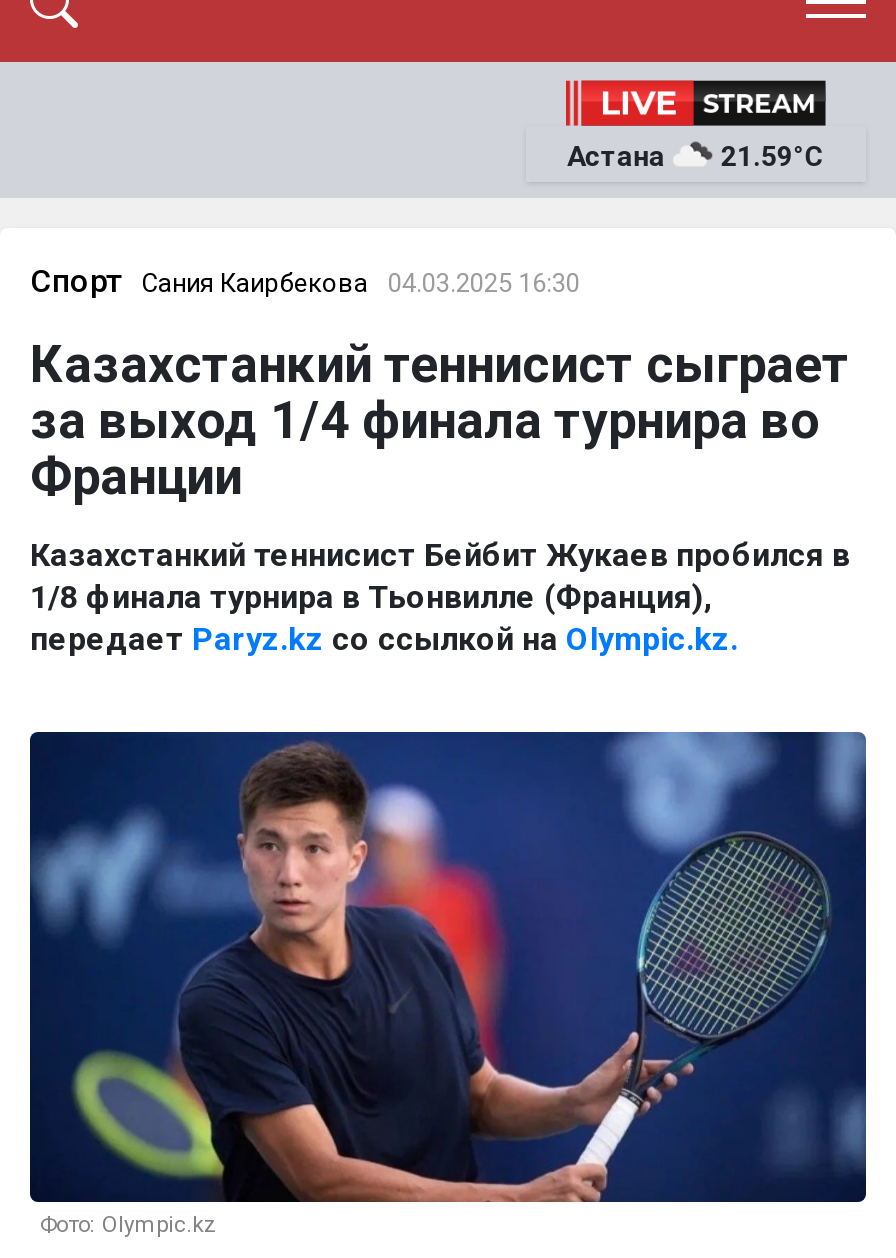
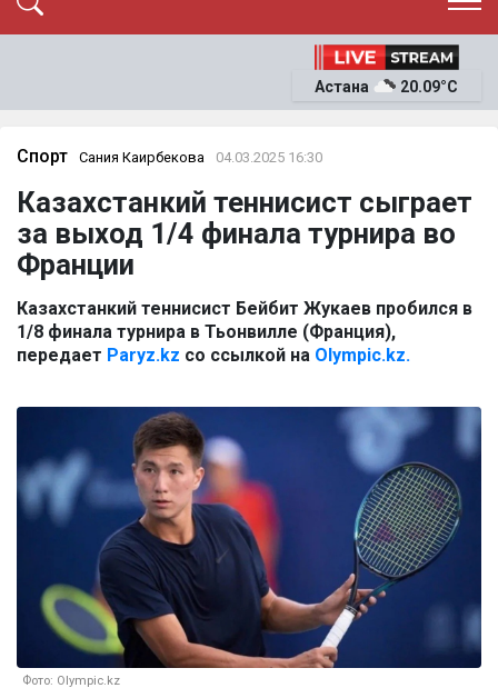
[721,140,825,172] 21.59°C -> [401,78,458,95] 20.09°C

